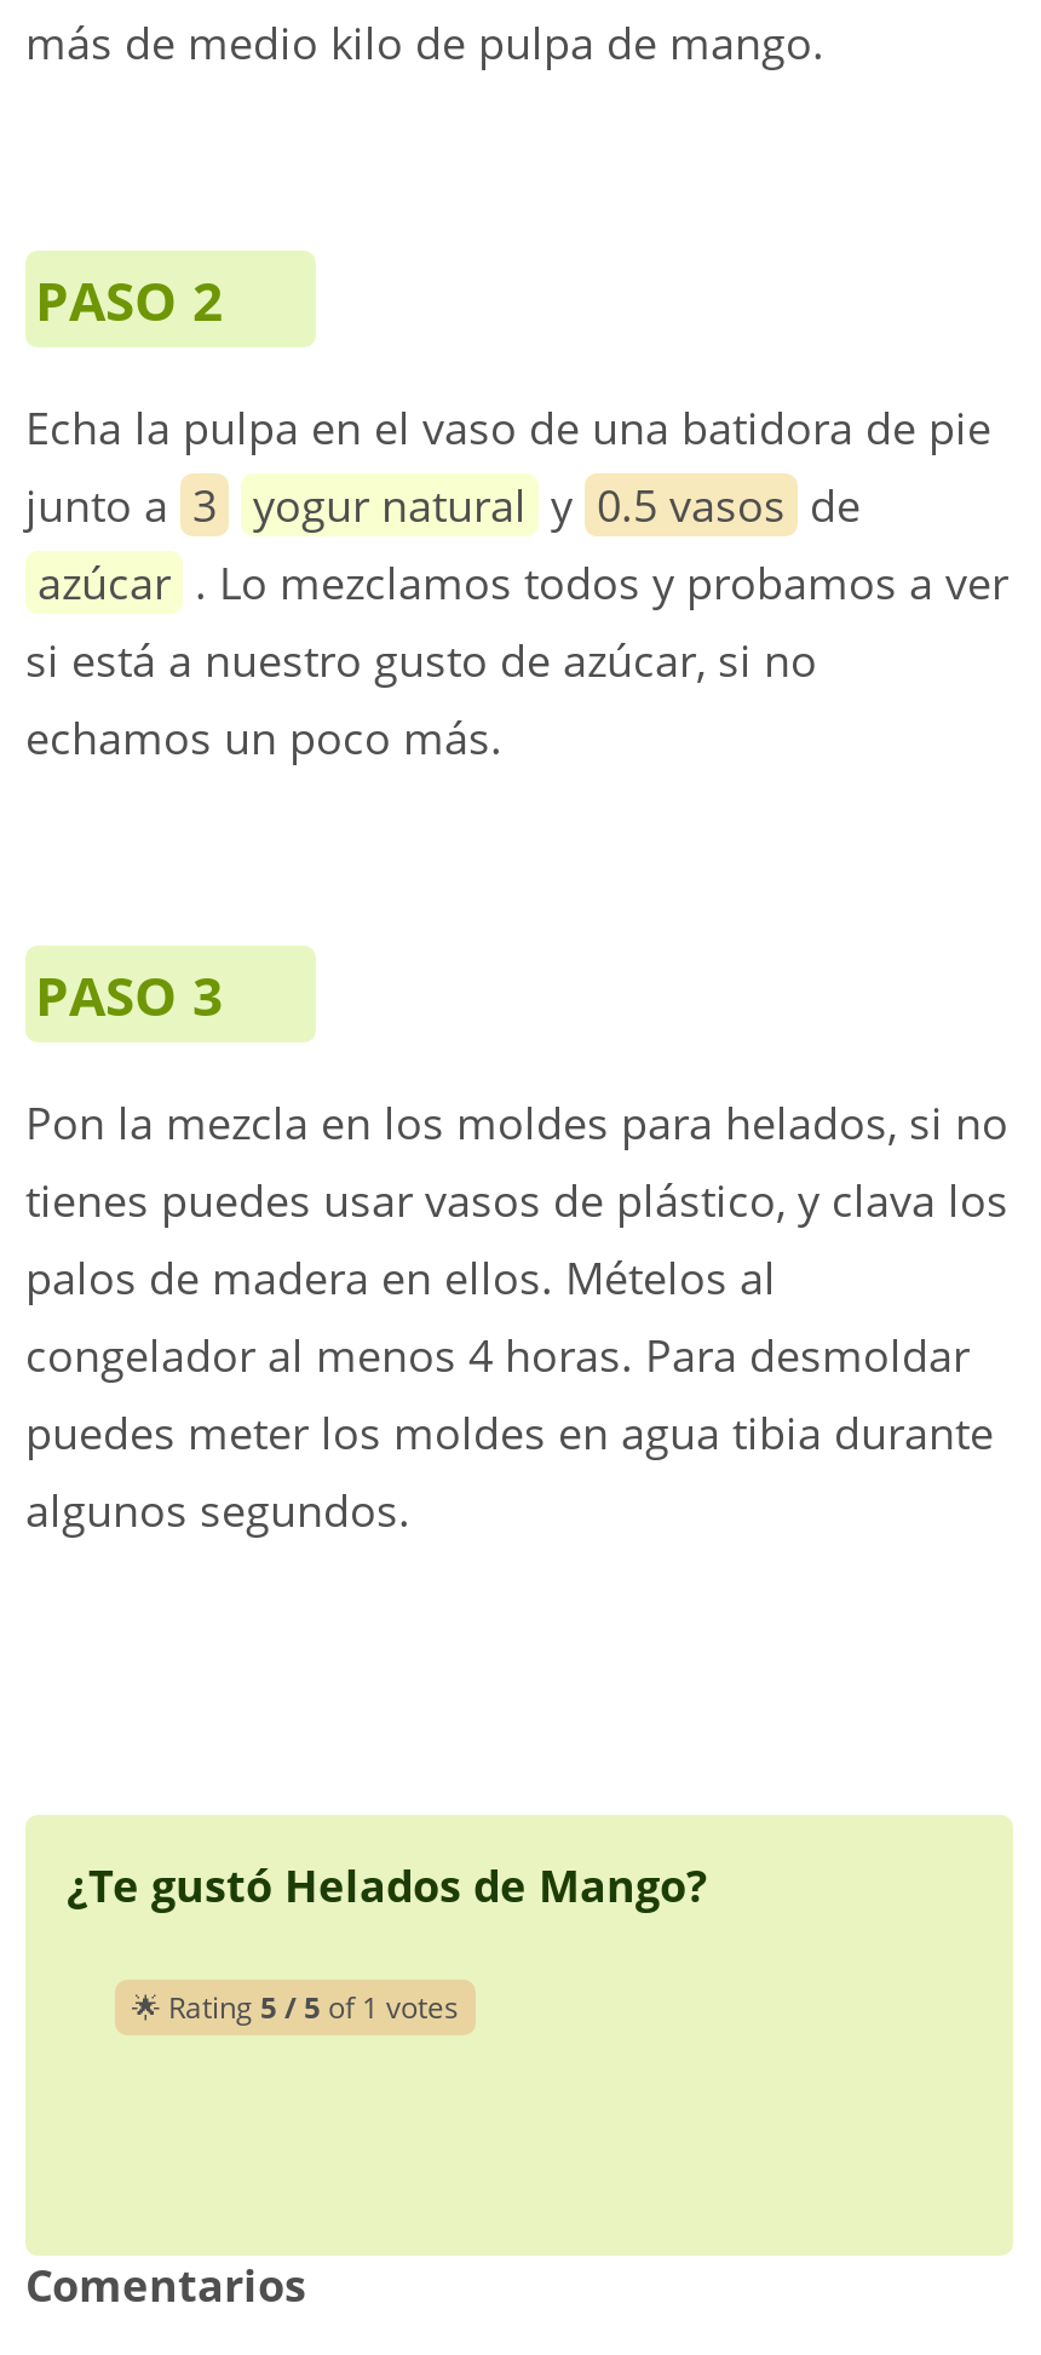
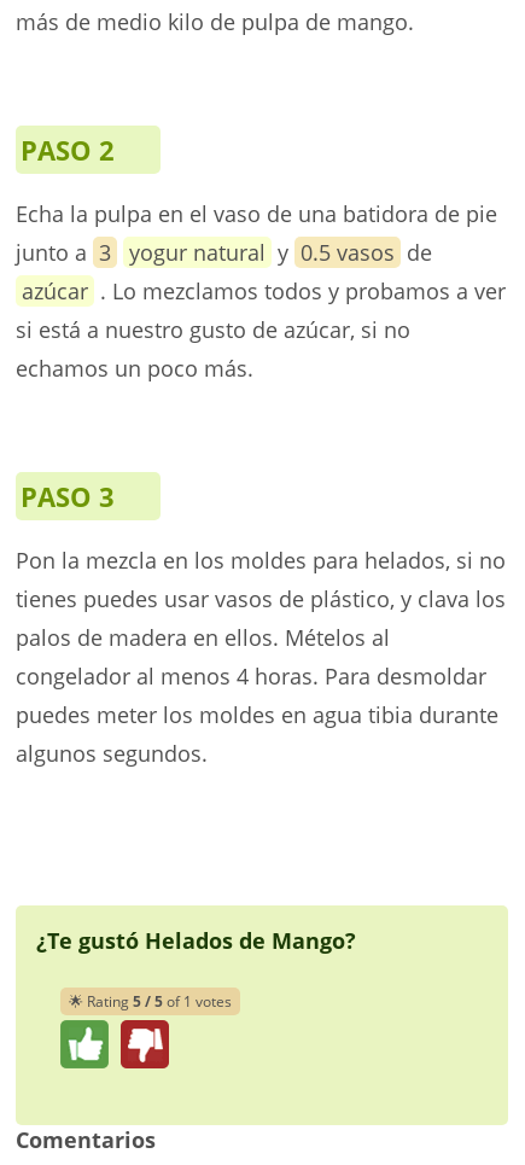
none -> [59,1019,110,1070] [image]
none -> [119,1019,170,1070] [image]

